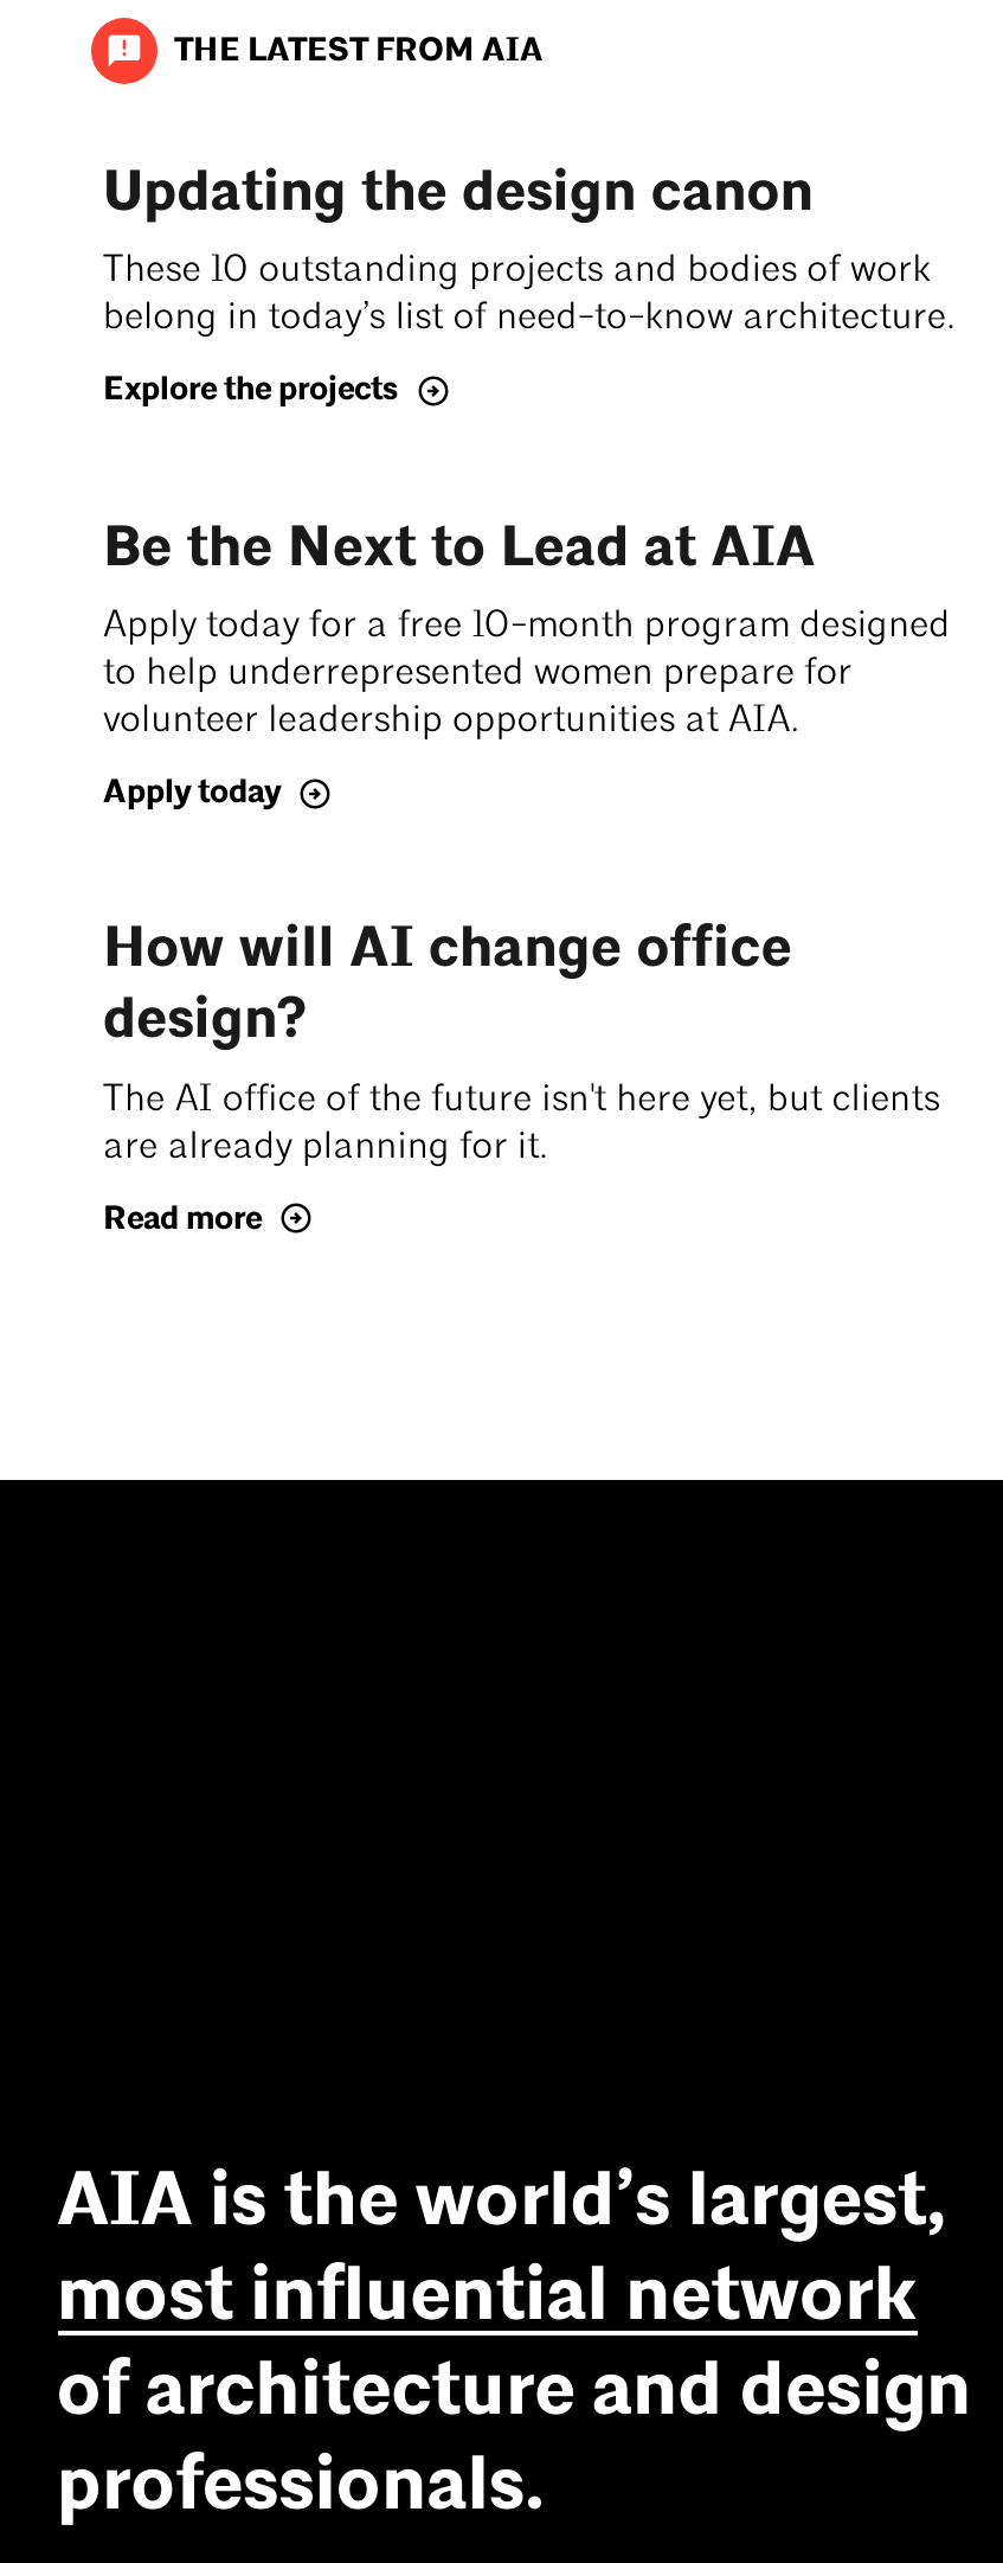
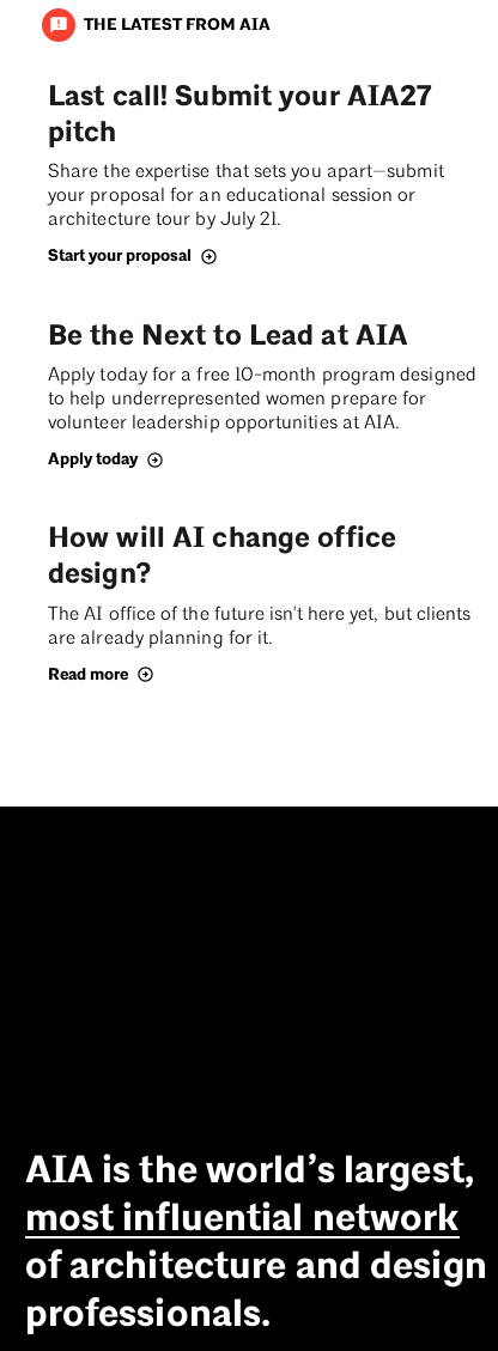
[103,157,956,338] Updating the design canon | These 10 outstanding projects and bodies of work | belong in today’s list of need-to-know architecture. -> [48,78,444,230] Last call! Submit your AIA27 | pitch | Share the expertise that sets you apart—submit | your proposal for an educational session or | architecture tour by July 21.
[103,369,399,409] Explore the projects -> [48,245,192,266] Start your proposal

